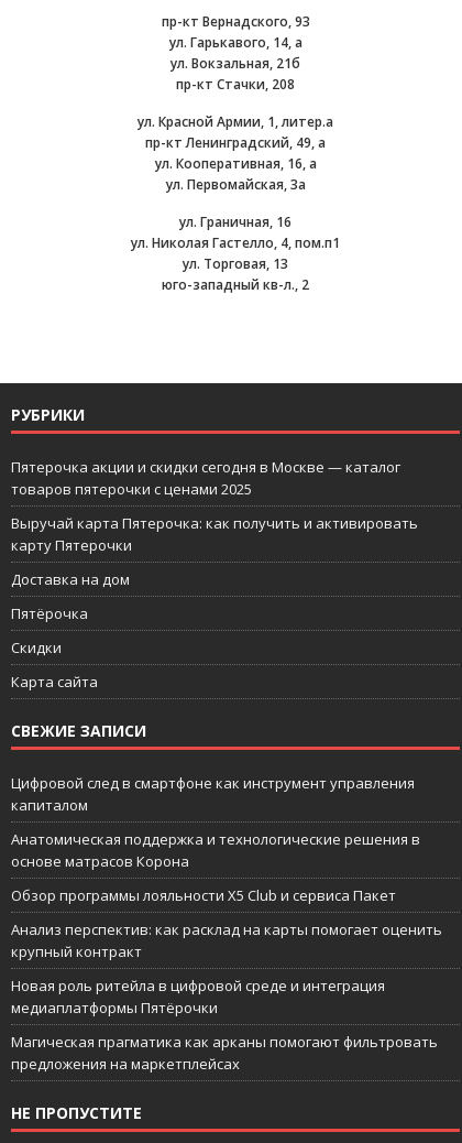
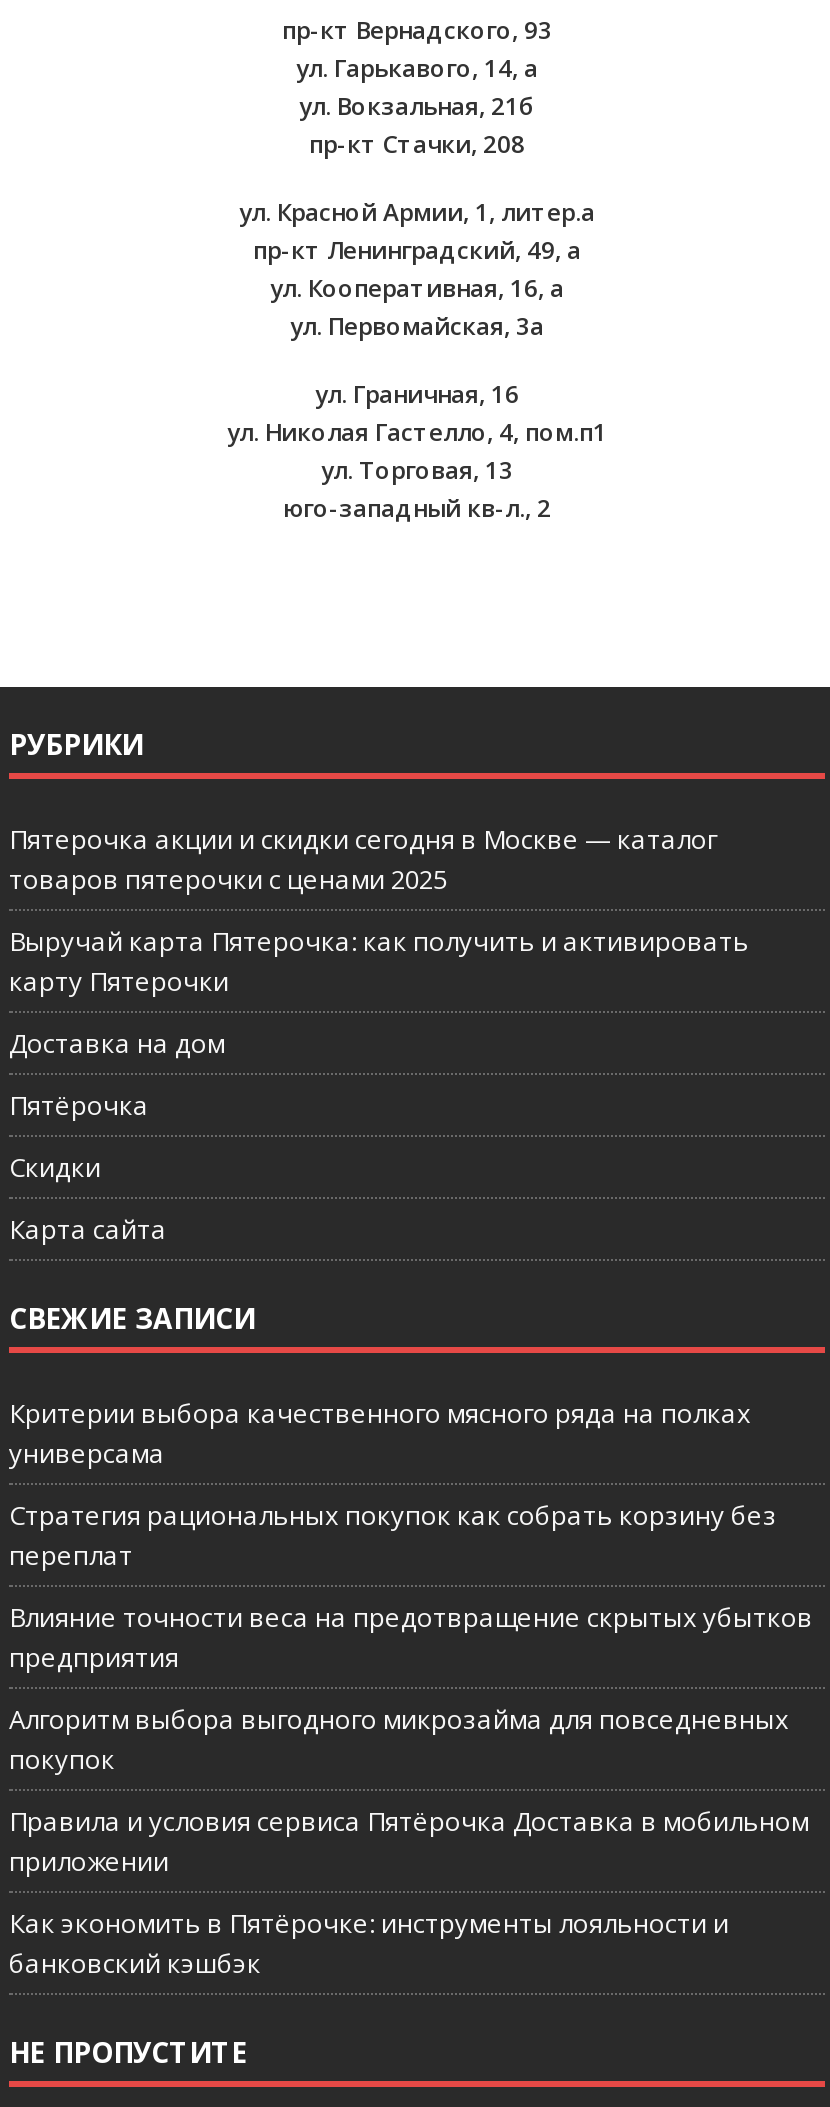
[11,773,415,815] Цифровой след в смартфоне как инструмент управления | капиталом -> [9,1395,751,1471] Критерии выбора качественного мясного ряда на полках | универсама
[11,829,420,871] Анатомическая поддержка и технологические решения в | основе матрасов Корона -> [9,1497,777,1573] Стратегия рациональных покупок как собрать корзину без | переплат
[11,885,396,905] Обзор программы лояльности X5 Club и сервиса Пакет -> [9,1599,813,1675] Влияние точности веса на предотвращение скрытых убытков | предприятия
[11,919,442,961] Анализ перспектив: как расклад на карты помогает оценить | крупный контракт -> [9,1701,789,1777] Алгоритм выбора выгодного микрозайма для повседневных | покупок
[11,976,385,1017] Новая роль ритейла в цифровой среде и интеграция | медиаплатформы Пятёрочки -> [9,1803,809,1879] Правила и условия сервиса Пятёрочка Доставка в мобильном | приложении
[11,1032,438,1074] Магическая прагматика как арканы помогают фильтровать | предложения на маркетплейсах -> [9,1905,729,1981] Как экономить в Пятёрочке: инструменты лояльности и | банковский кэшбэк

